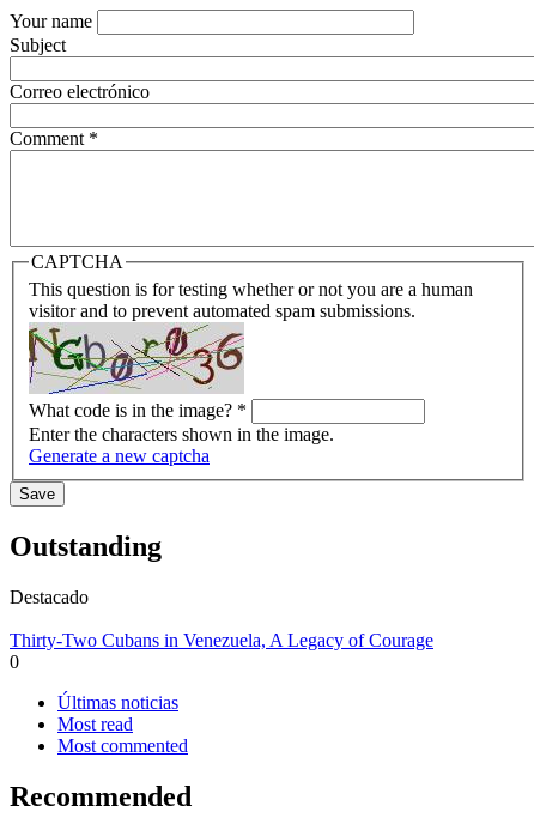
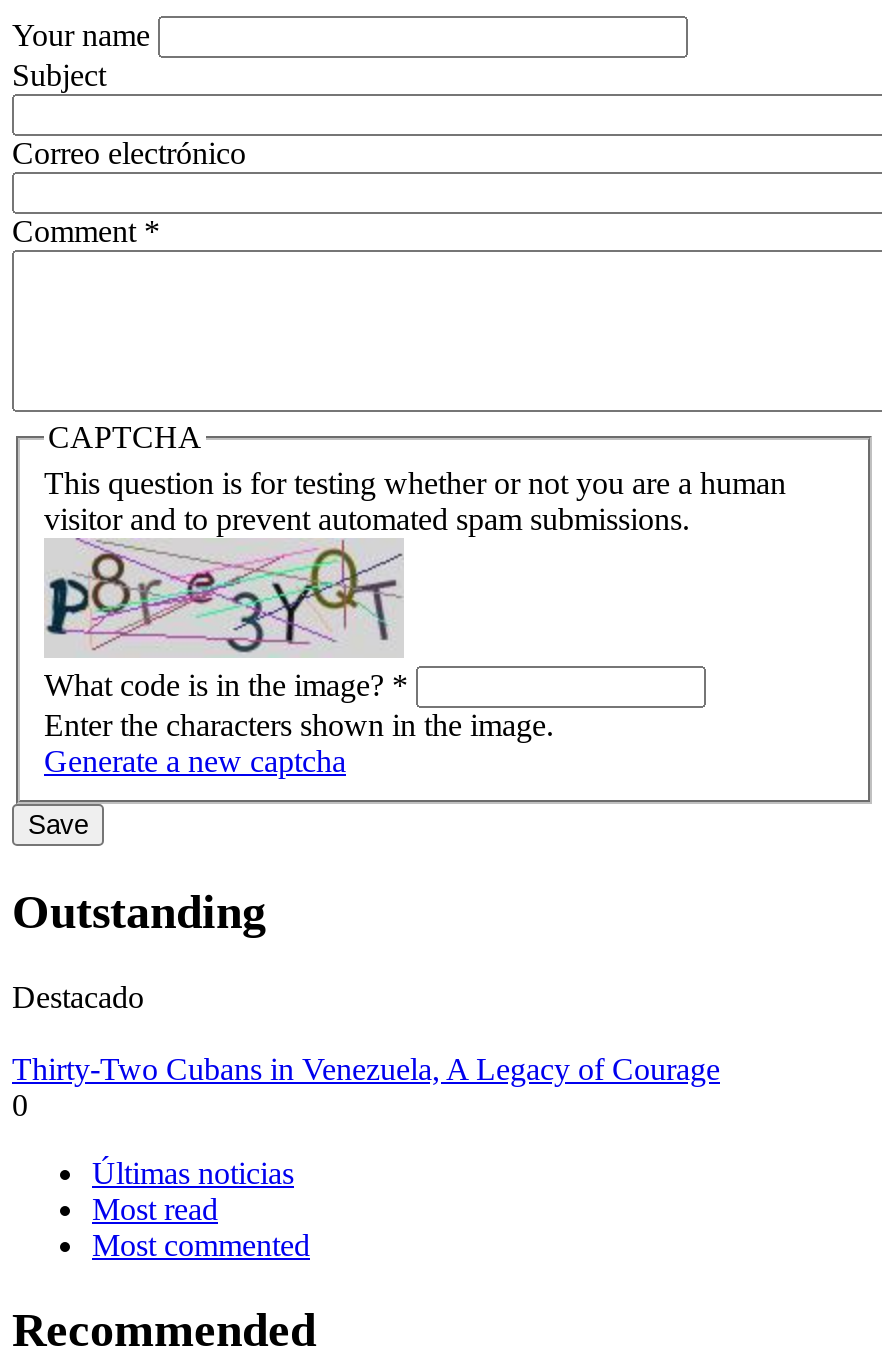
[28,325,243,394] [image] -> [44,542,402,658] [image]

